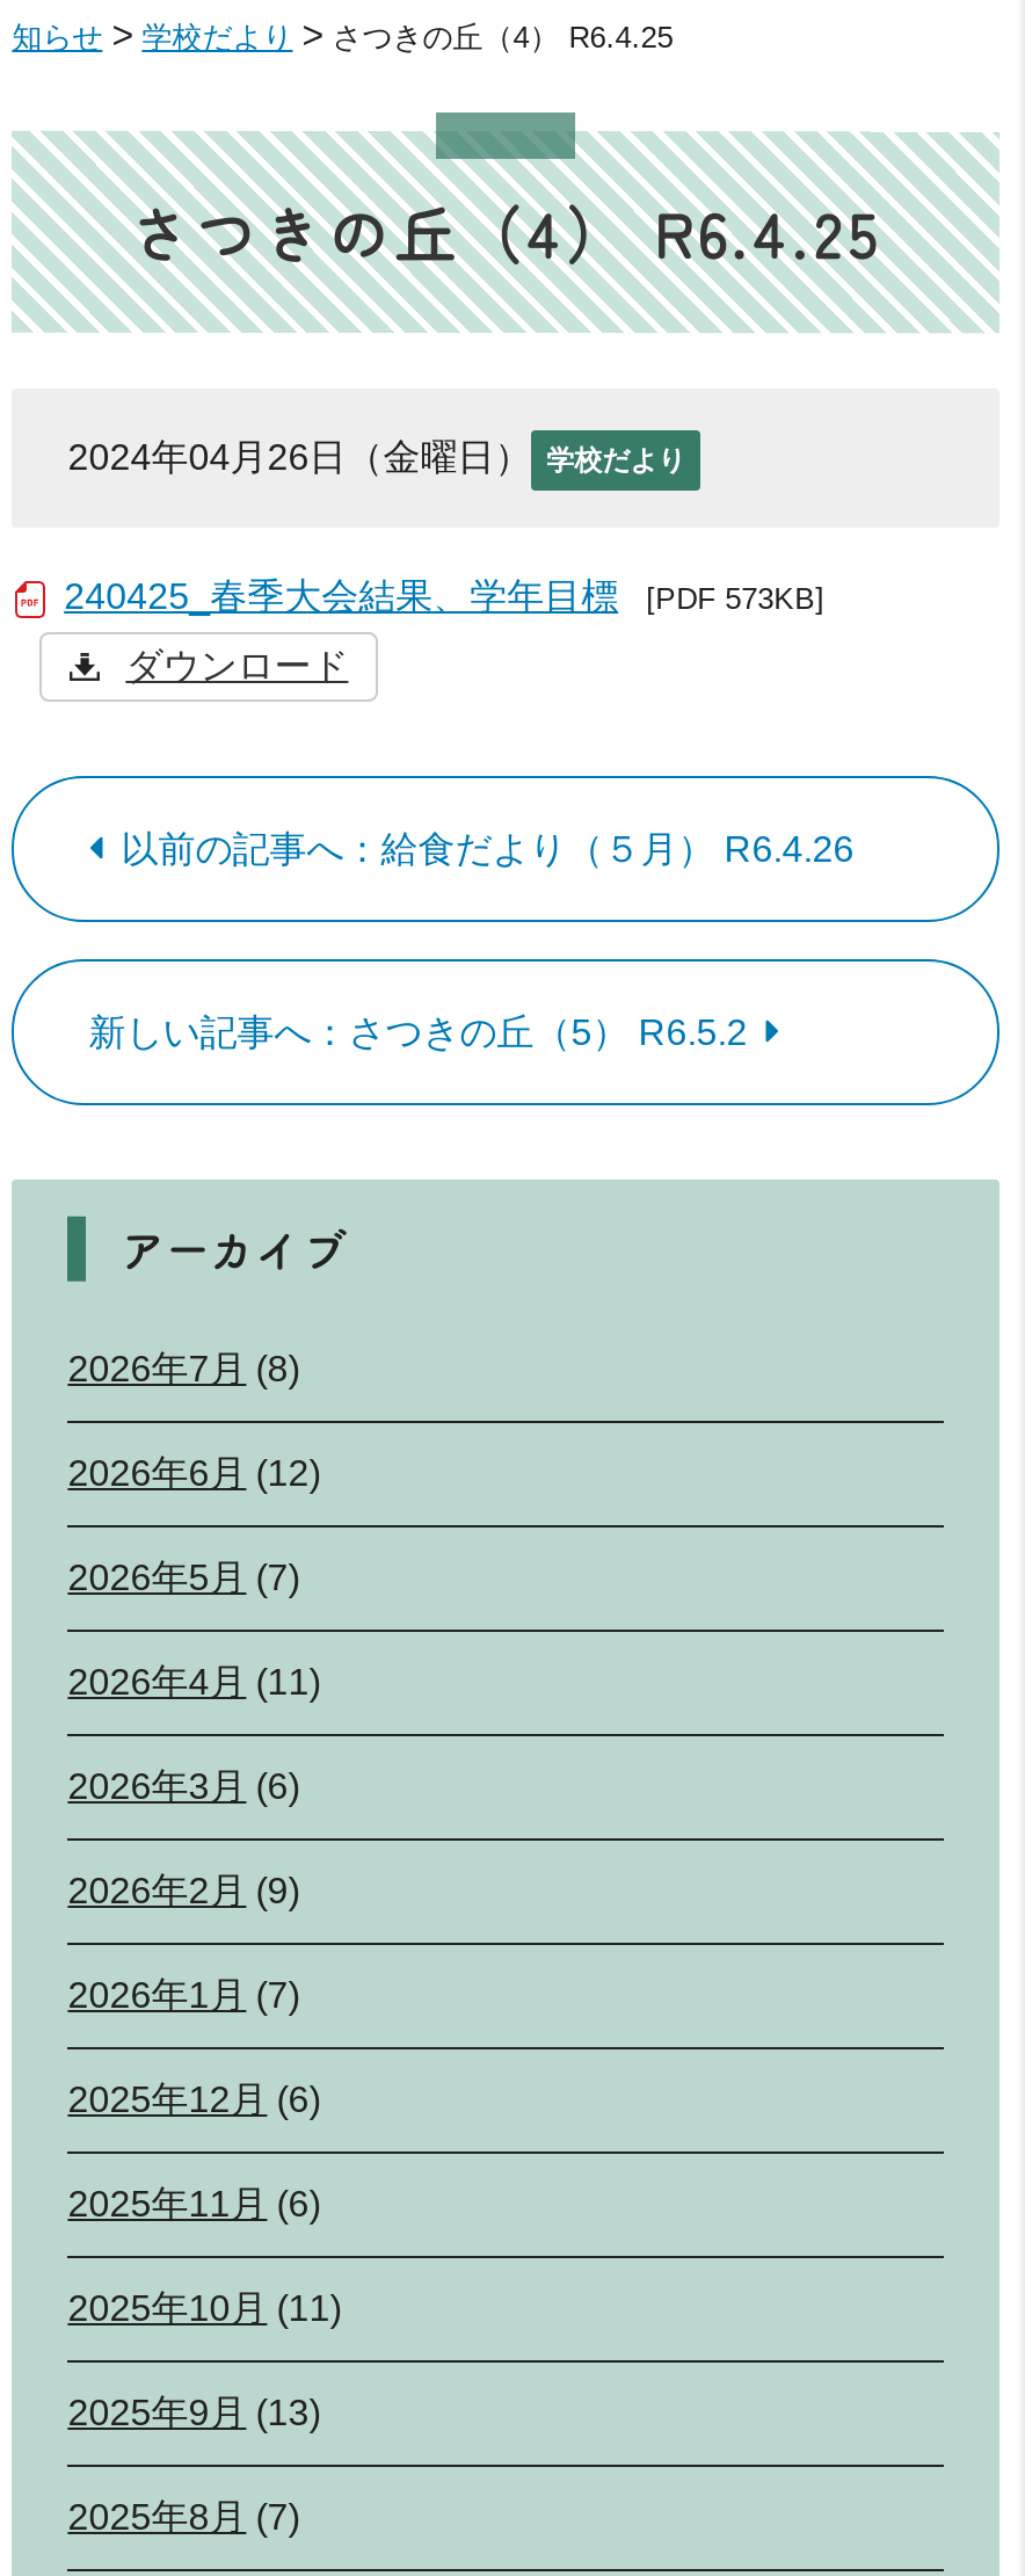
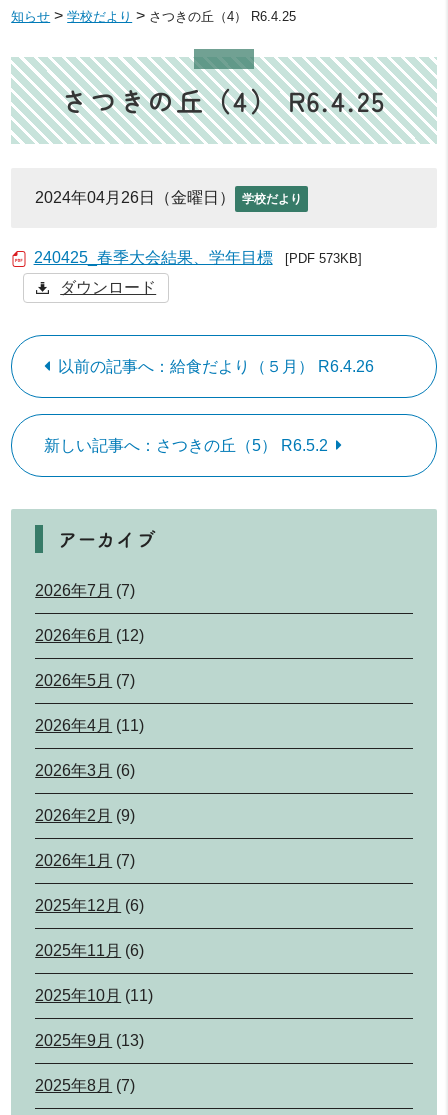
[68,1349,300,1388] 2026年7月(8) -> [35,582,135,599] 2026年7月(7)

